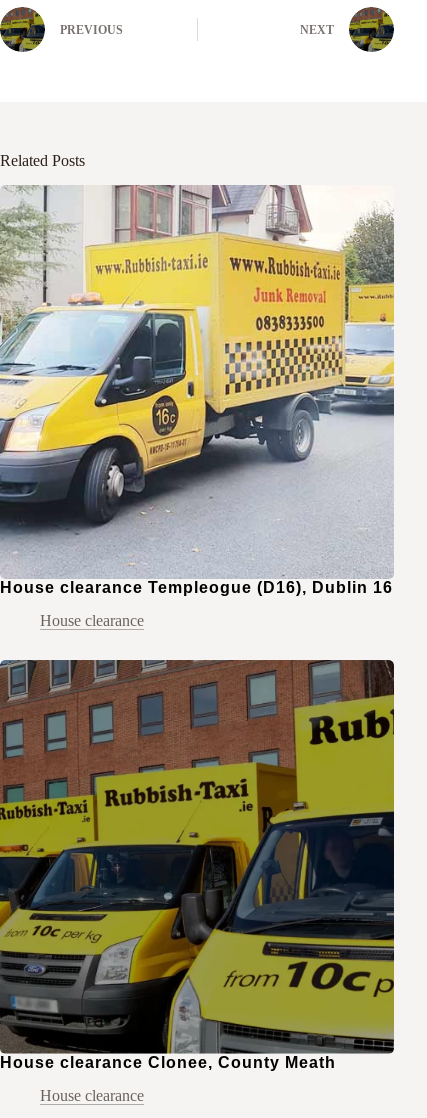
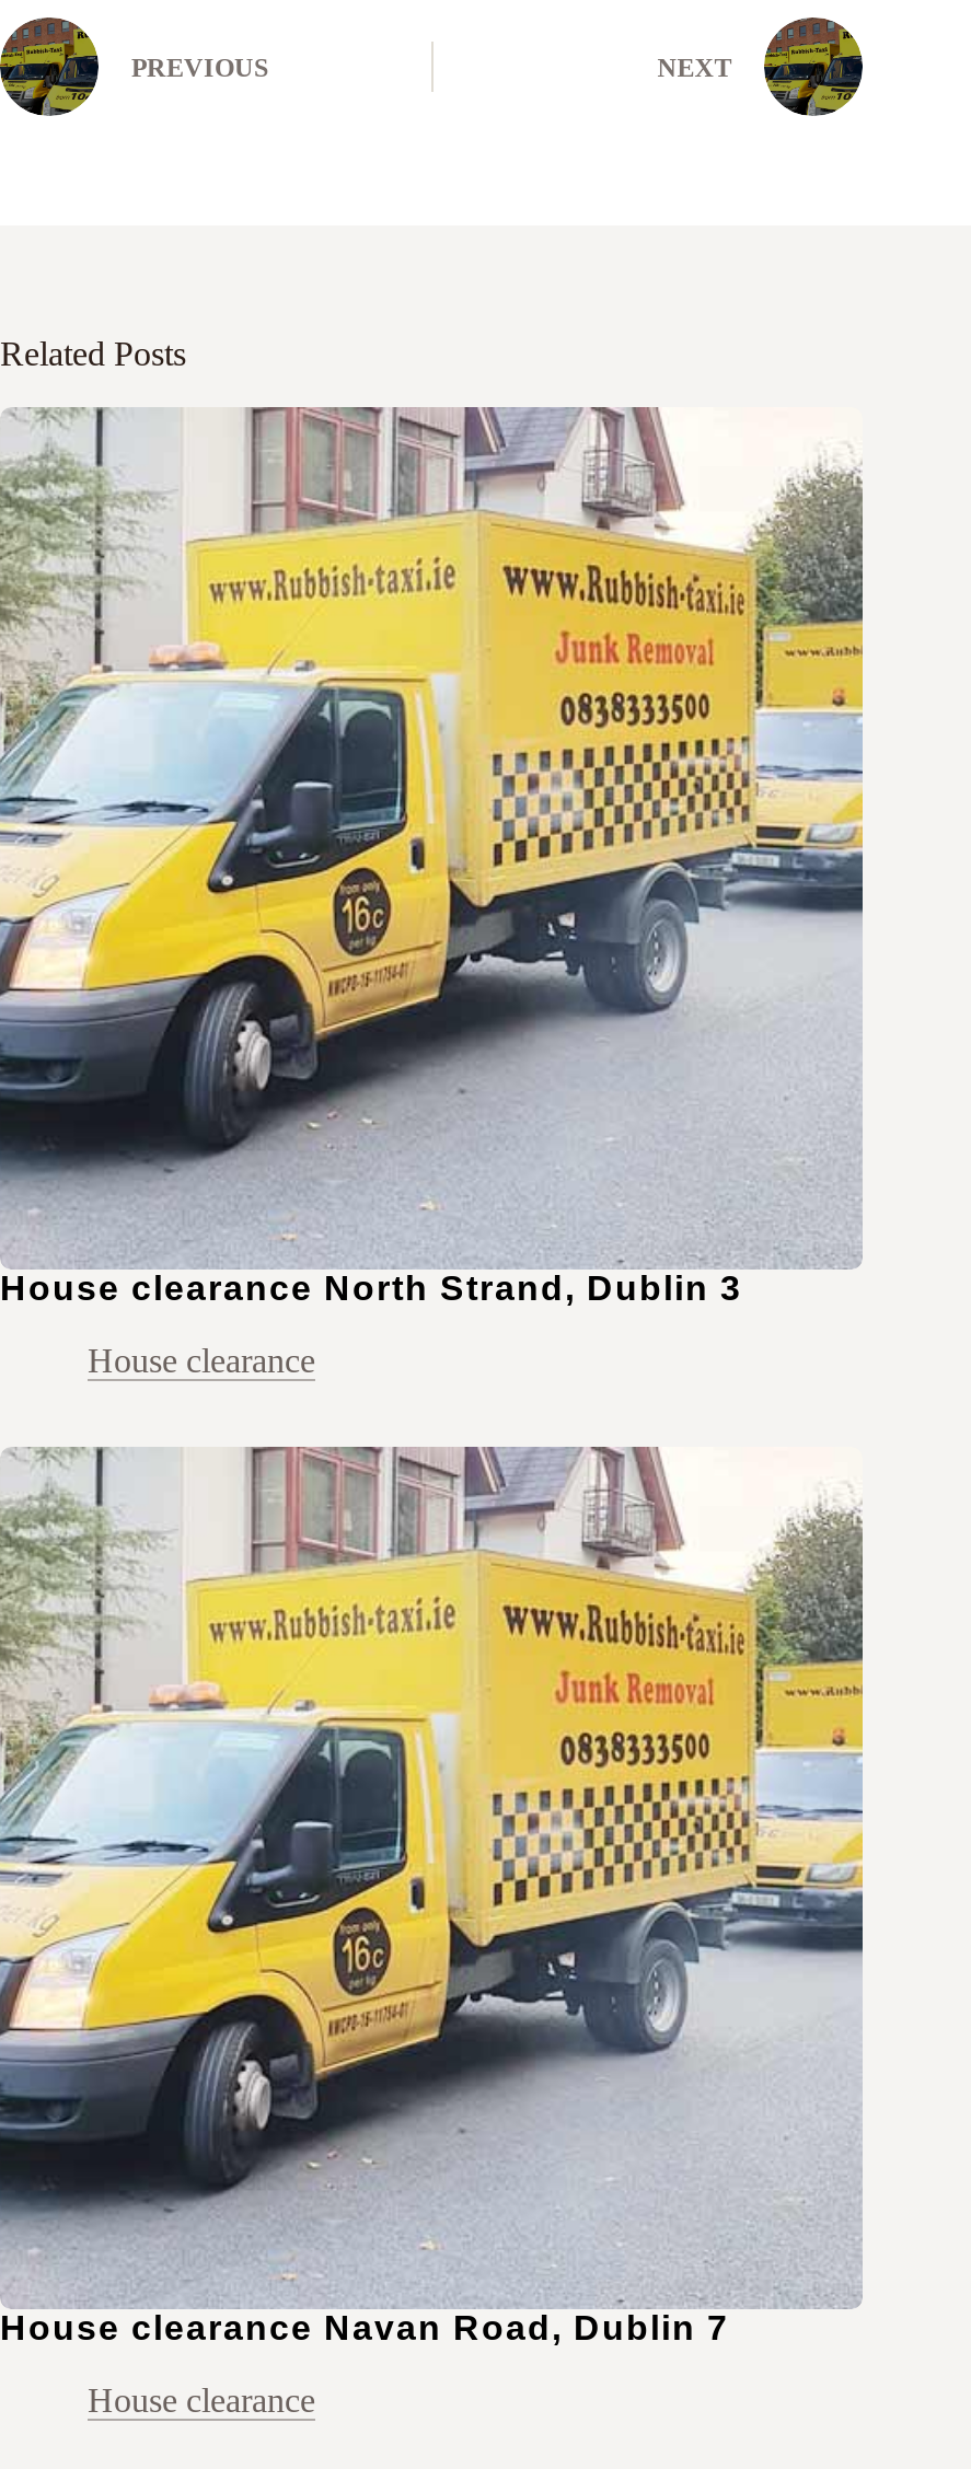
[0,579,393,596] House clearance Templeogue (D16), Dublin 16 -> [0,1269,742,1307] House clearance North Strand, Dublin 3
[0,659,395,1071] [image] | House clearance Clonee, County Meath -> [0,1447,865,2346] [image] | House clearance Navan Road, Dublin 7

